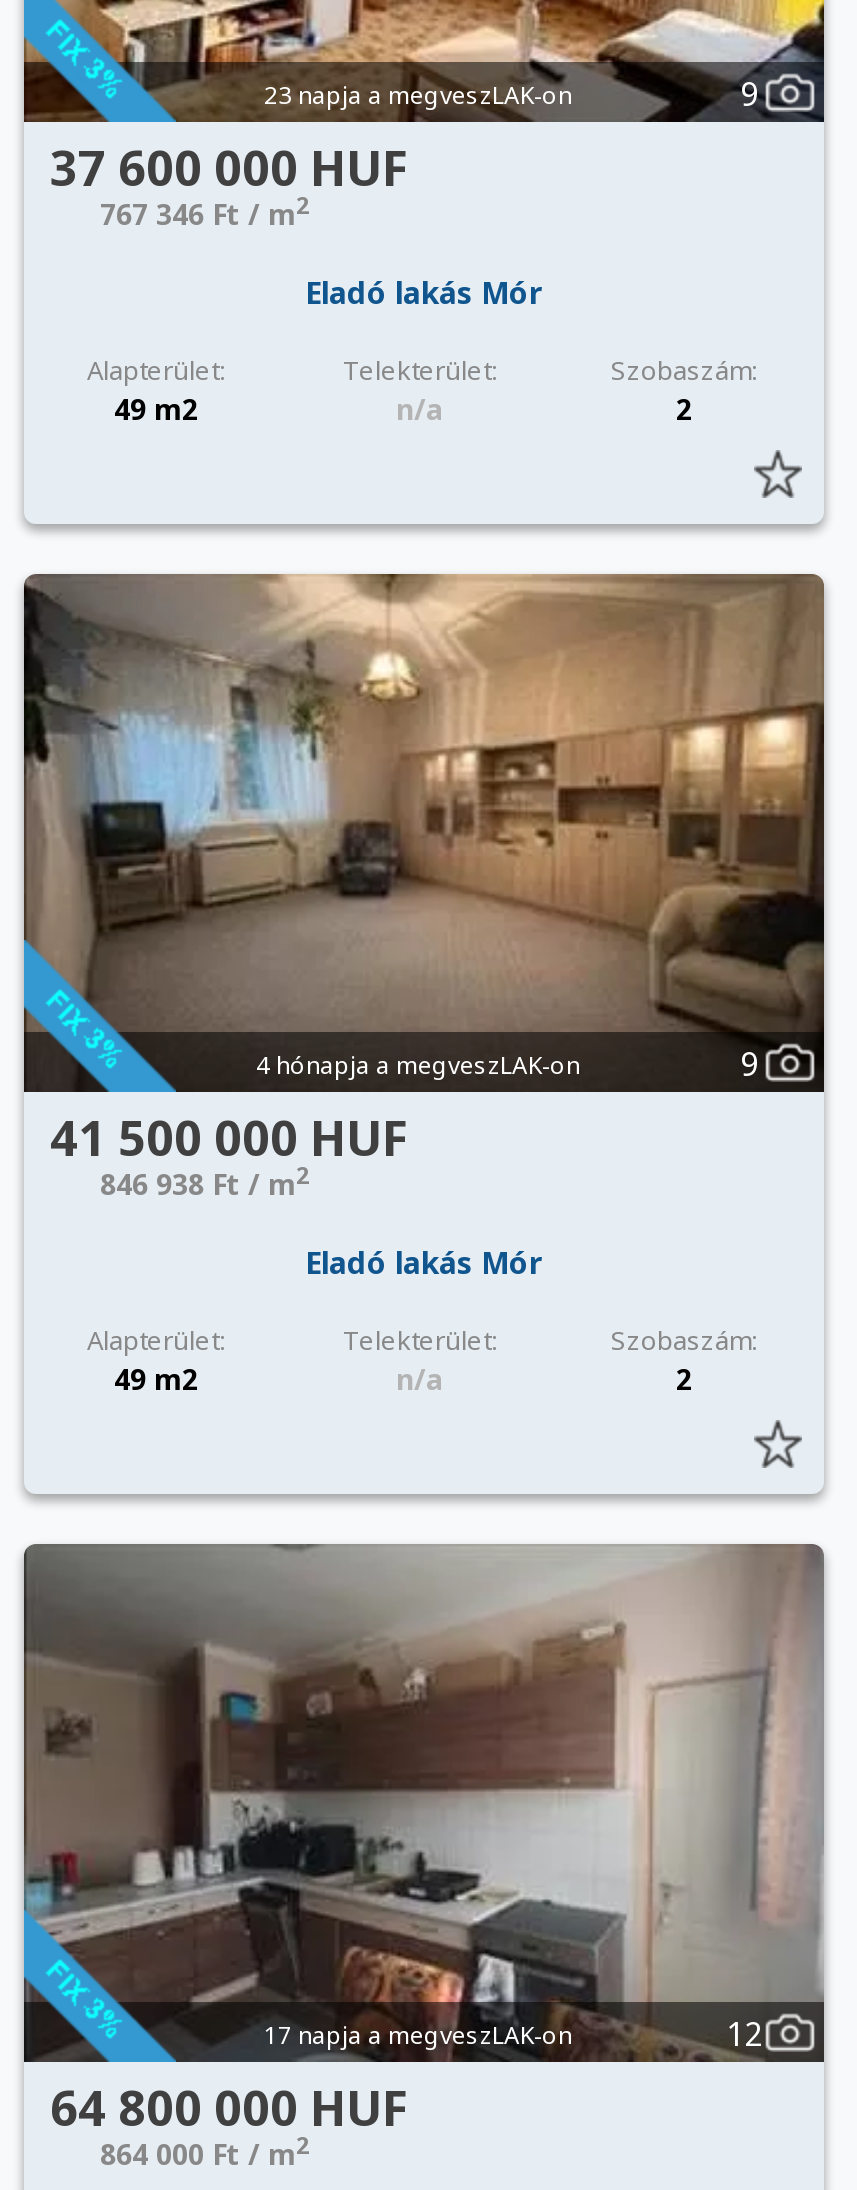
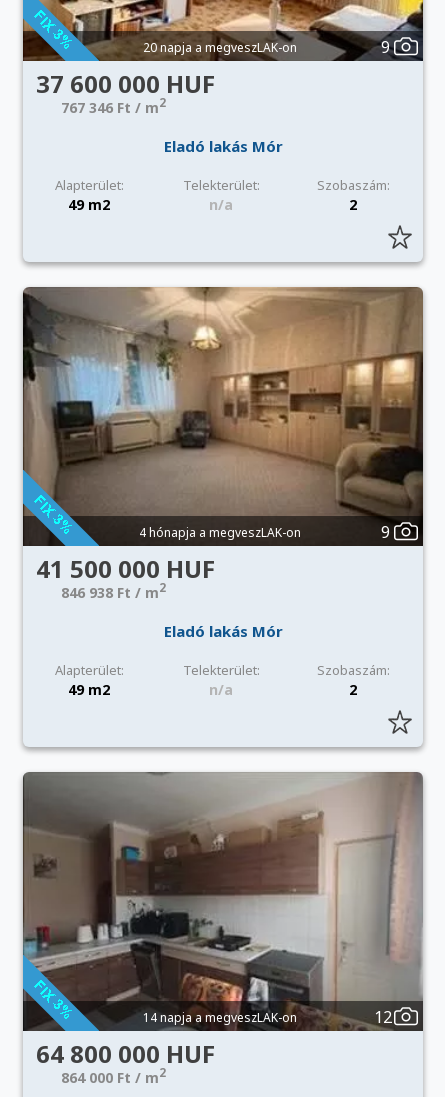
[264,78,572,112] 23 napja a megveszLAK-on -> [143,39,297,56] 20 napja a megveszLAK-on
[264,2018,572,2052] 17 napja a megveszLAK-on -> [143,1009,297,1026] 14 napja a megveszLAK-on

